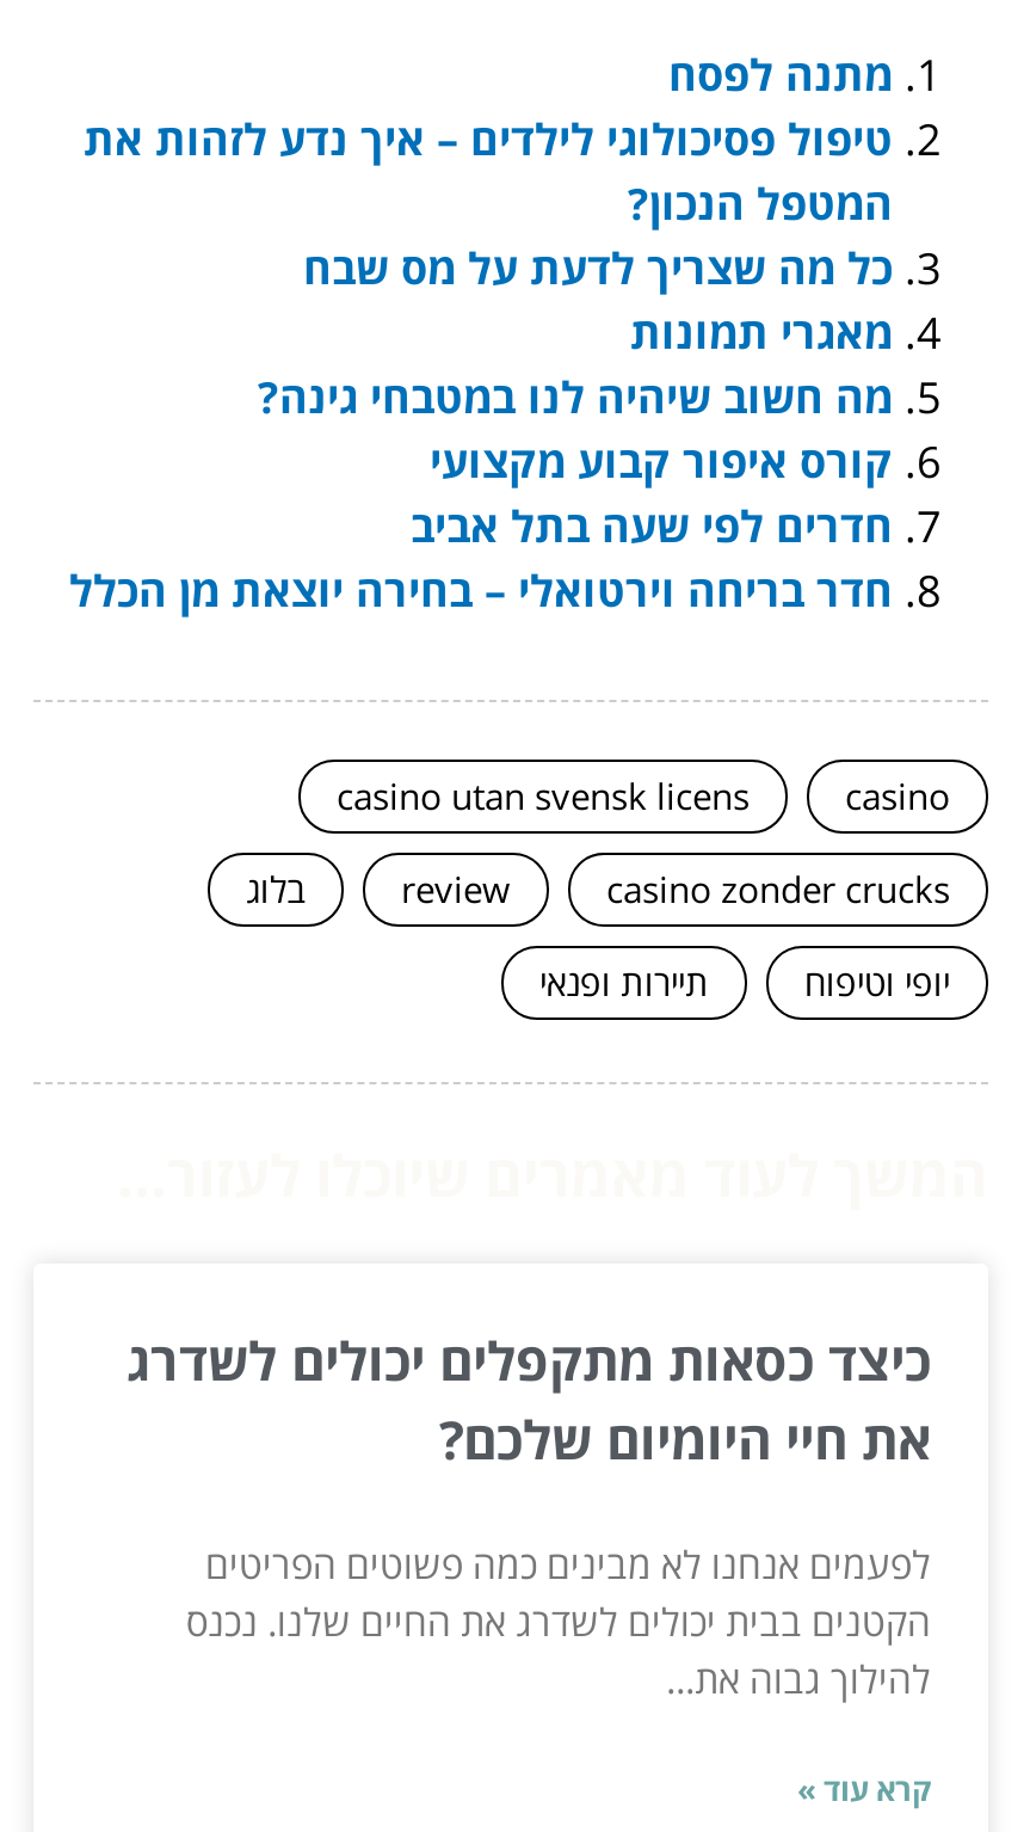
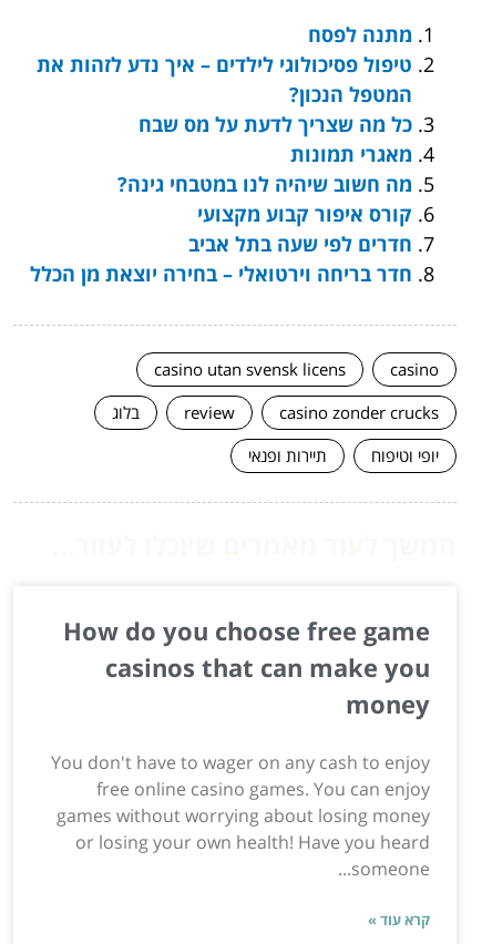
[127,1323,931,1474] כיצד כסאות מתקפלים יכולים לשדרג | את חיי היומיום שלכם? -> [63,614,430,720] How do you choose free game | casinos that can make you | money
[186,1538,931,1706] לפעמים אנחנו לא מבינים כמה פשוטים הפריטים | הקטנים בבית יכולים לשדרג את החיים שלנו. נכנס | להילוך גבוה את... -> [51,750,430,881] You don't have to wager on any cash to enjoy | free online casino games. You can enjoy | games without worrying about losing money | or losing your own health! Have you heard | someone...

